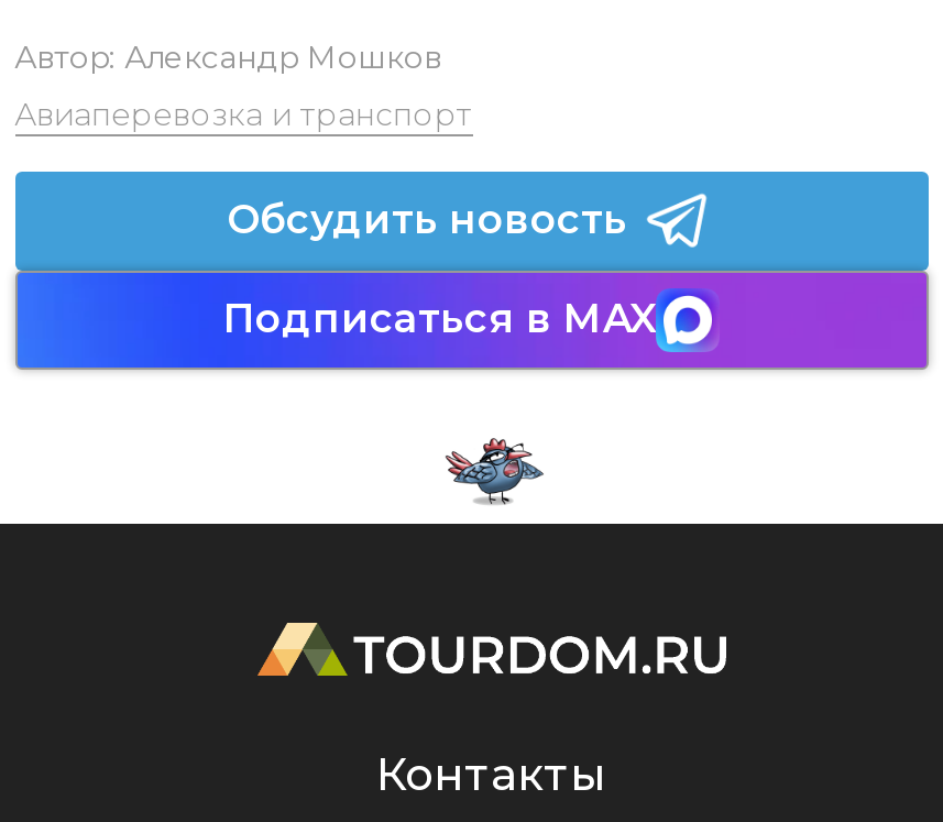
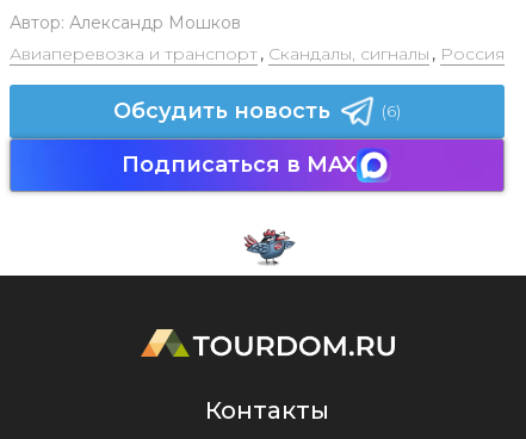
[14,95,472,135] Авиаперевозка и транспорт -> [9,43,504,64] Авиаперевозка и транспорт , Скандалы, сигналы , Россия
none -> [381,100,400,121] (6)

